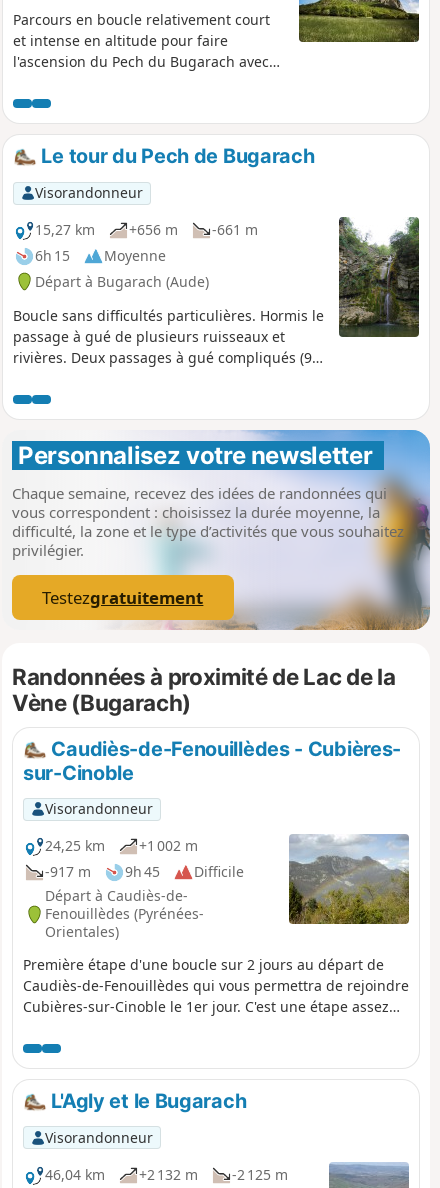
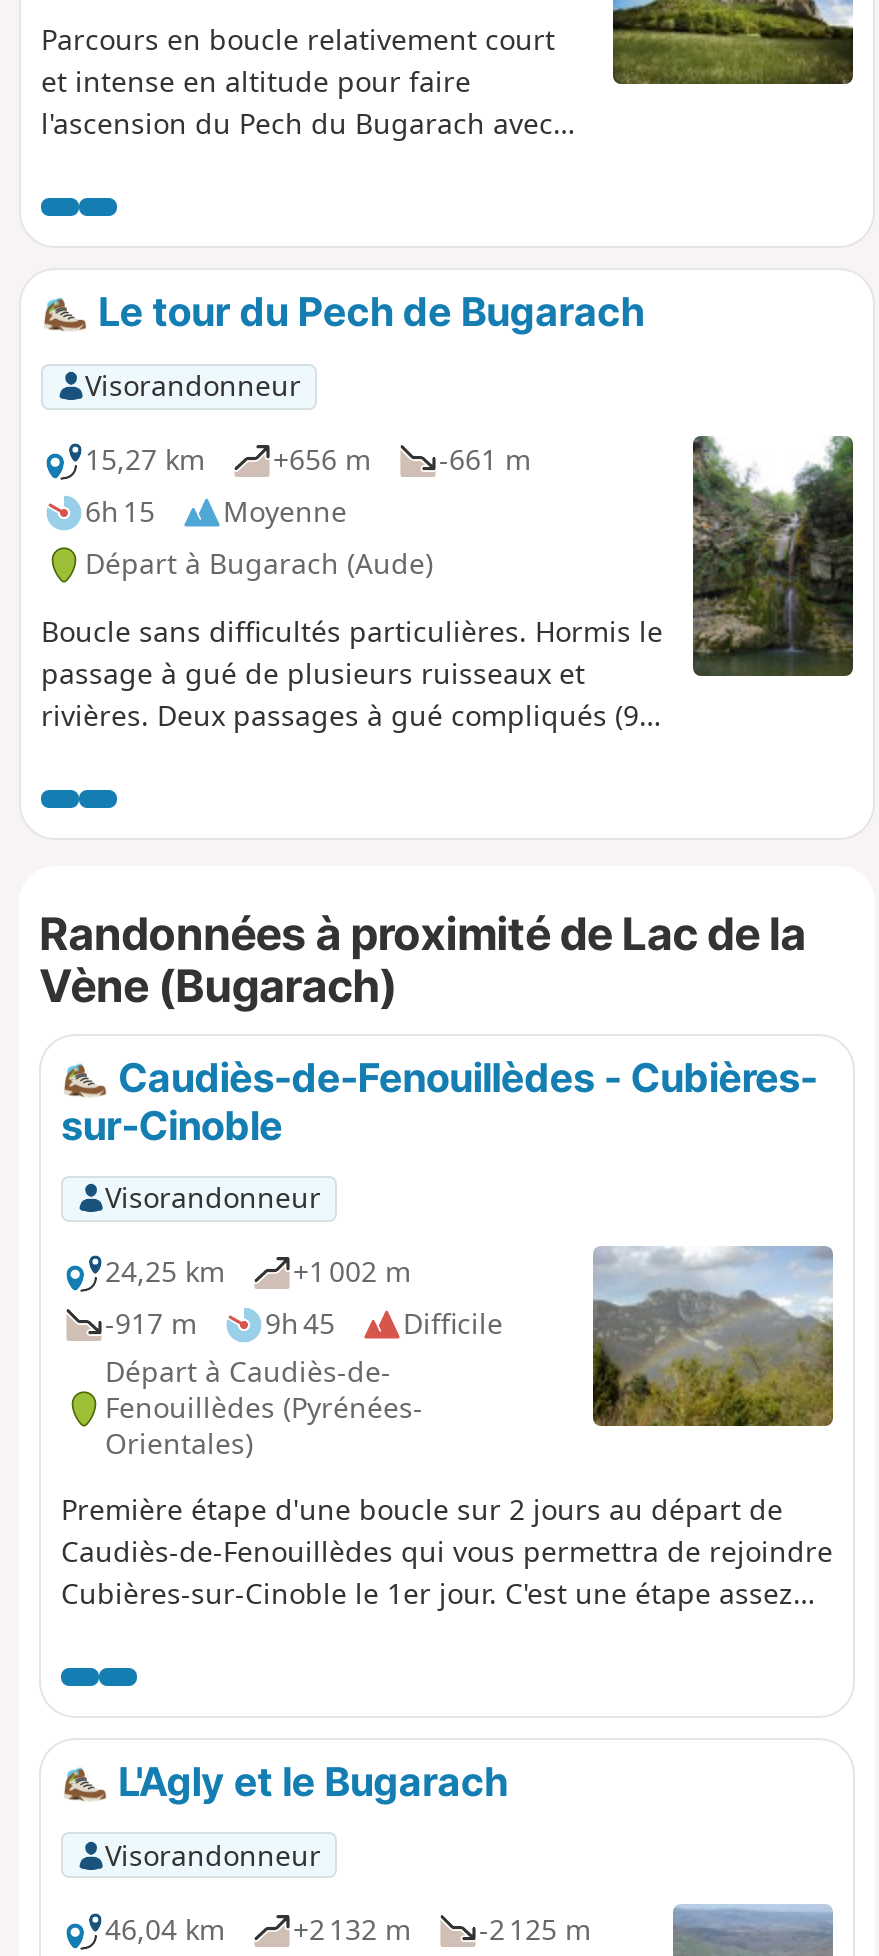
[11,429,431,631] [image] | Personnalisez votre newsletter | Chaque semaine, recevez des idées de randonnées qui | vous correspondent : choisissez la durée moyenne, la | difficulté, la zone et le type d’activités que vous souhaitez | privilégier. | Testezgratuitement -> none

